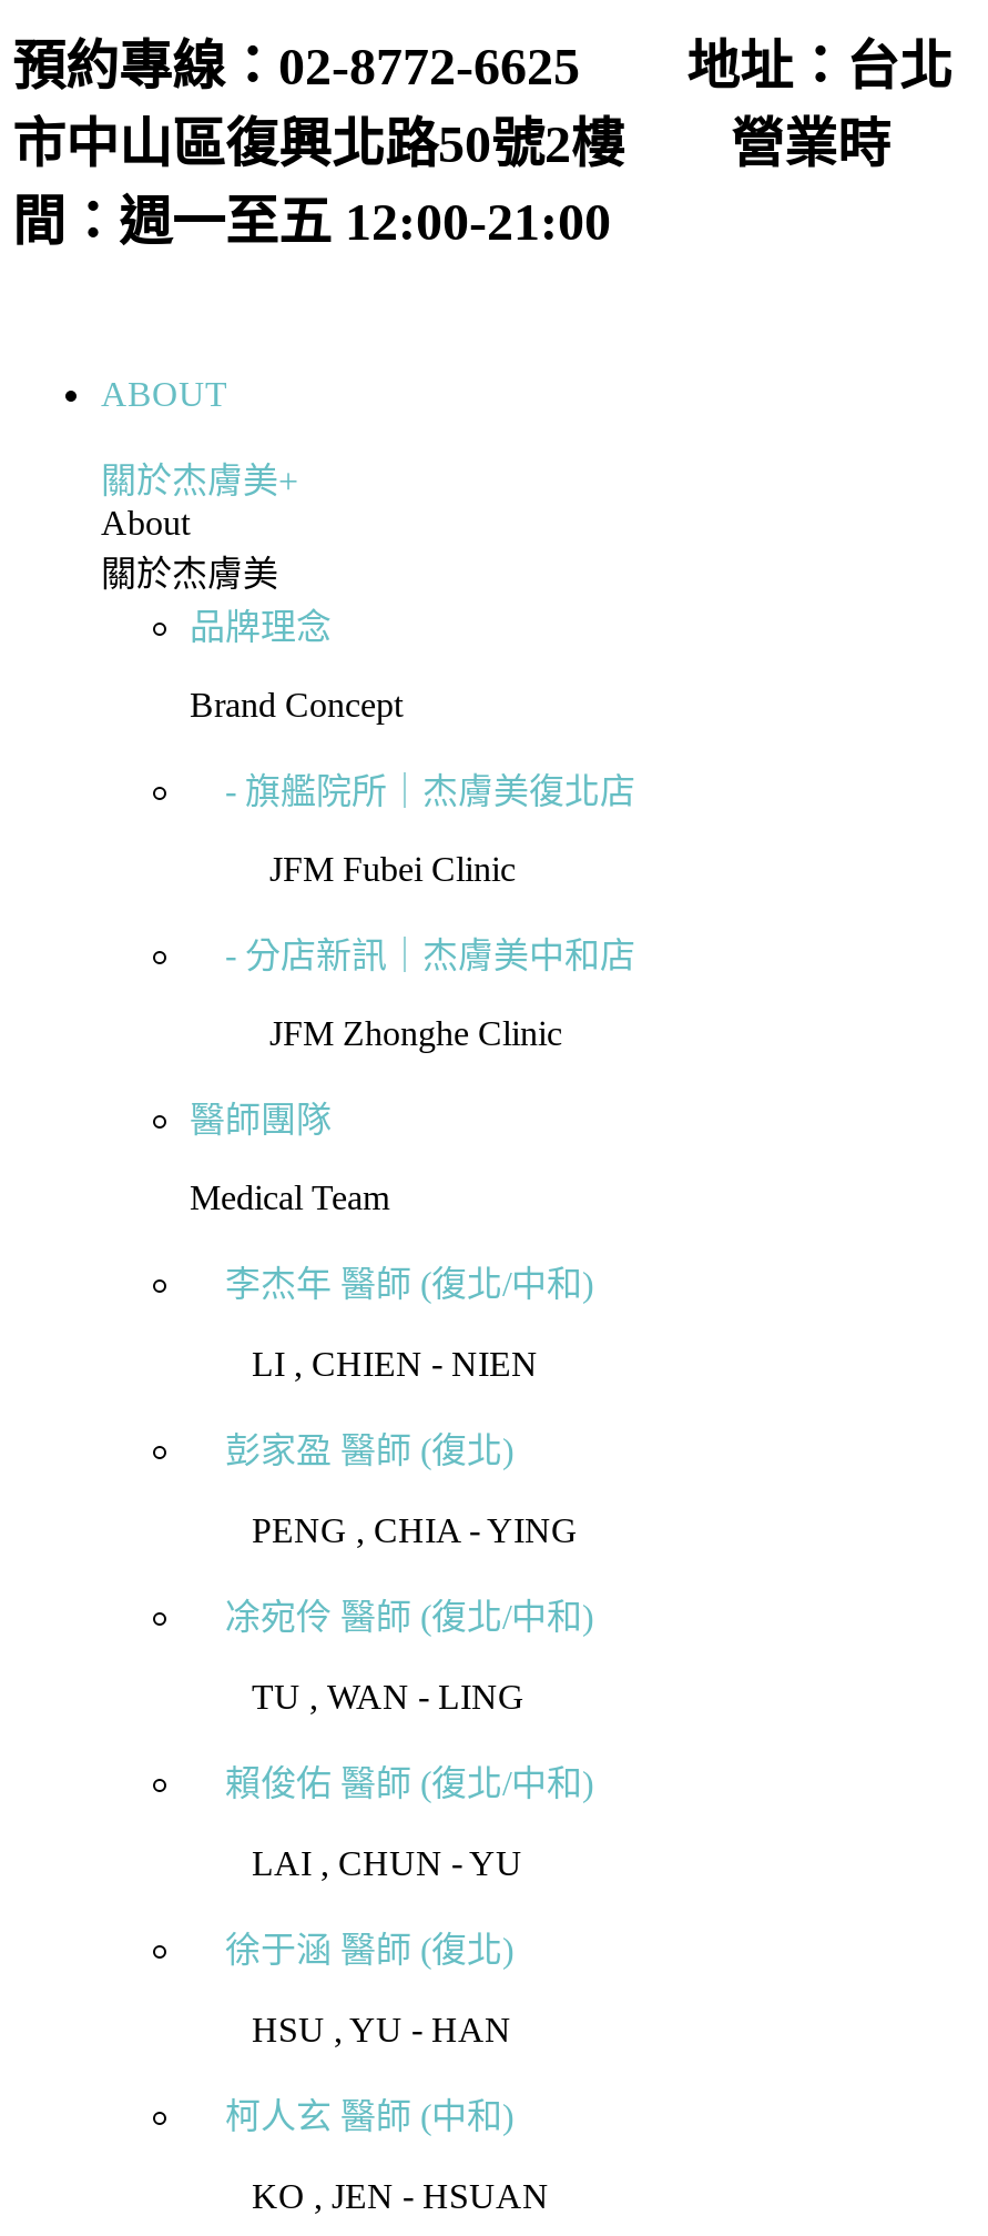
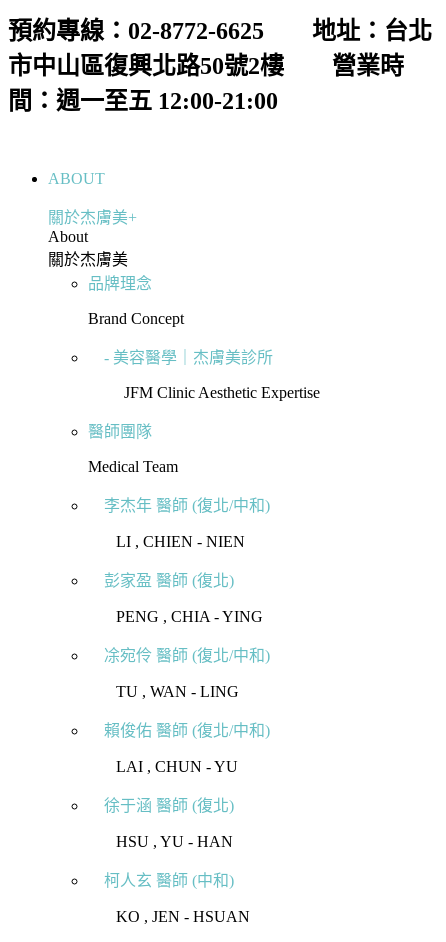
[190,772,635,1052] - 旗艦院所｜杰膚美復北店 | JFM Fubei Clinic | - 分店新訊｜杰膚美中和店 | JFM Zhonghe Clinic -> [88,349,320,401] - 美容醫學｜杰膚美診所 | JFM Clinic Aesthetic Expertise

